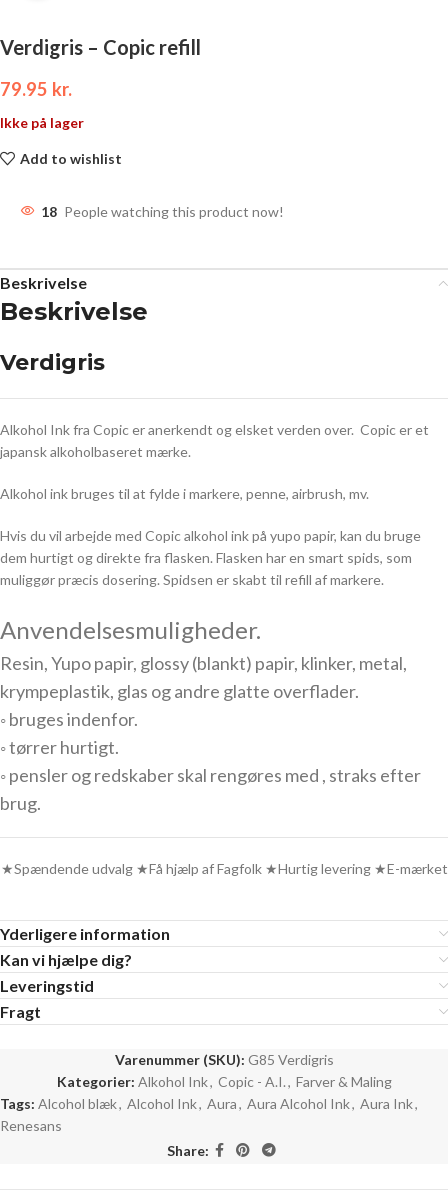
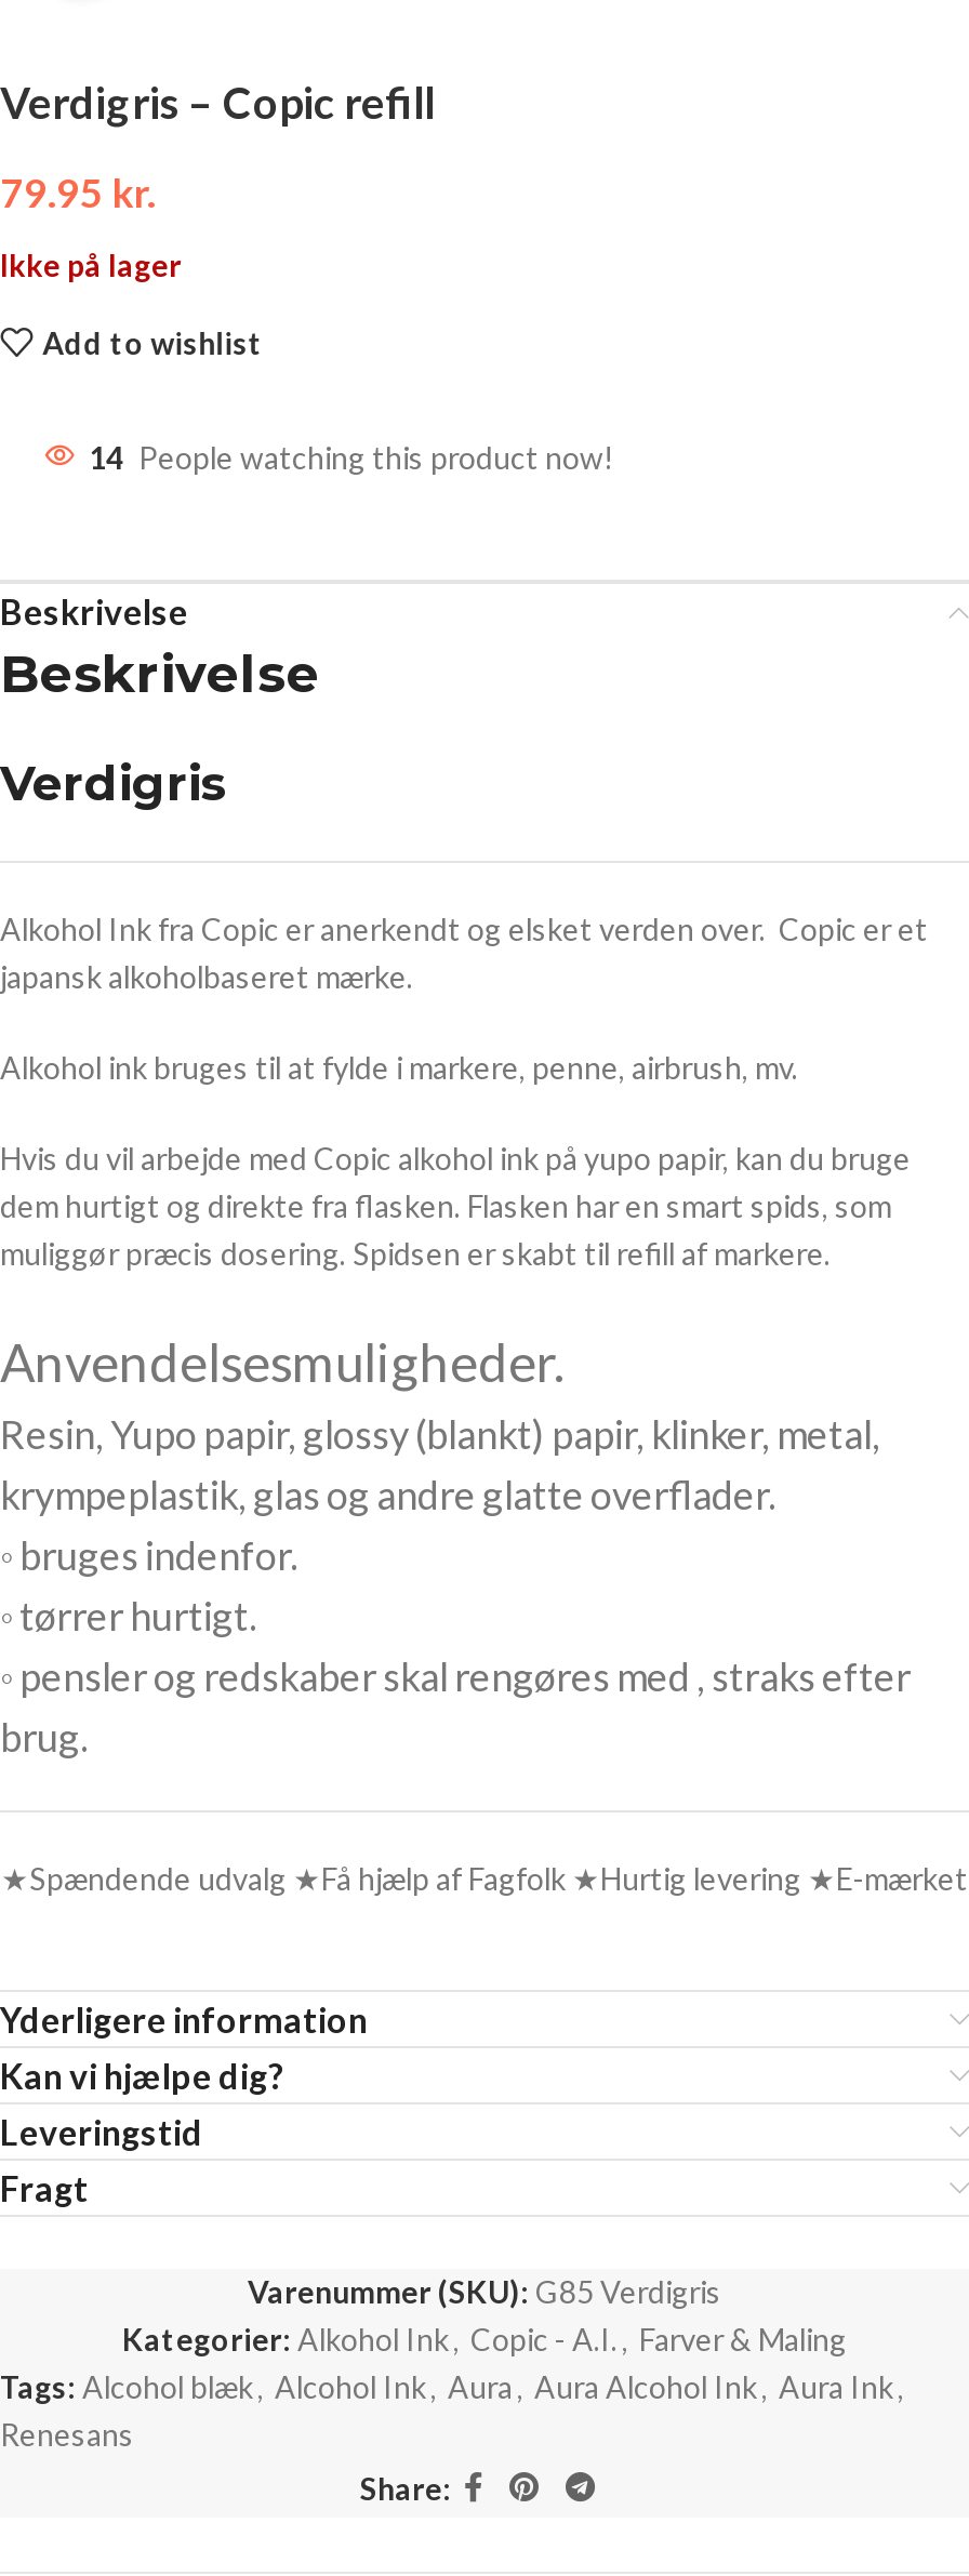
[41,203,284,220] 18 People watching this product now! -> [89,439,614,476] 14 People watching this product now!

